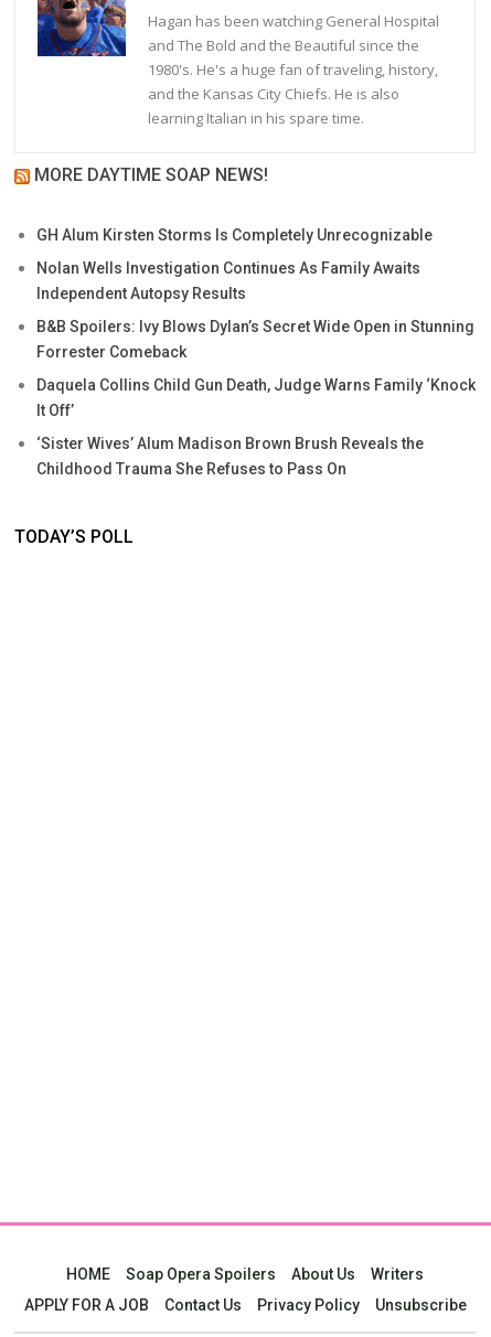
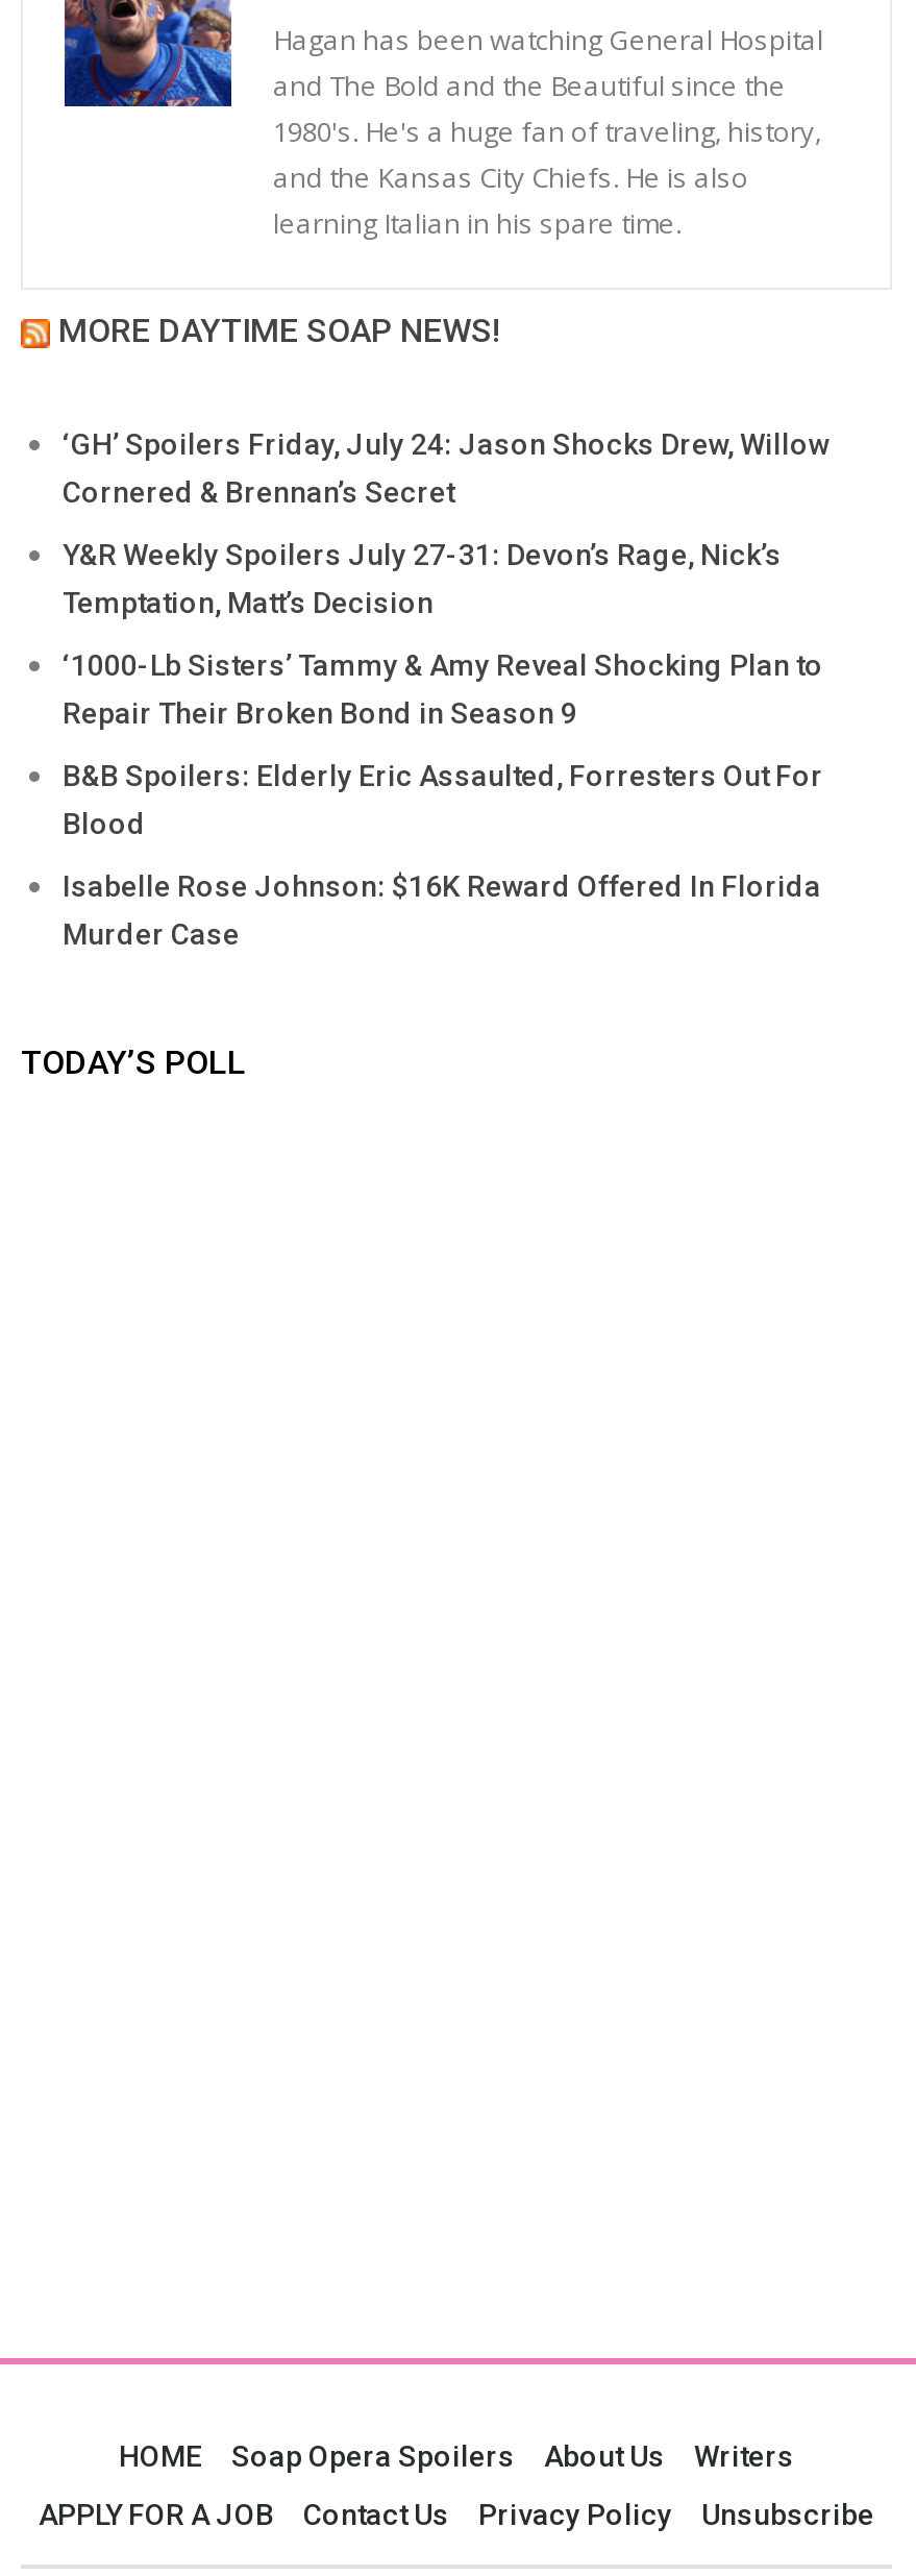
[36,227,433,244] GH Alum Kirsten Storms Is Completely Unrecognizable -> [63,428,830,510] ‘GH’ Spoilers Friday, July 24: Jason Shocks Drew, Willow | Cornered & Brennan’s Secret
[36,260,420,303] Nolan Wells Investigation Continues As Family Awaits | Independent Autopsy Results -> [63,539,782,620] Y&R Weekly Spoilers July 27-31: Devon’s Rage, Nick’s | Temptation, Matt’s Decision
[36,318,474,361] B&B Spoilers: Ivy Blows Dylan’s Secret Wide Open in Stunning | Forrester Comeback -> [63,649,823,731] ‘1000-Lb Sisters’ Tammy & Amy Reveal Shocking Plan to | Repair Their Broken Bond in Season 9
[36,377,476,420] Daquela Collins Child Gun Death, Judge Warns Family ‘Knock | It Off’ -> [63,760,823,841] B&B Spoilers: Elderly Eric Assaulted, Forresters Out For | Blood
[36,435,424,478] ‘Sister Wives’ Alum Madison Brown Brush Reveals the | Childhood Trauma She Refuses to Pass On -> [63,870,821,952] Isabelle Rose Johnson: $16K Reward Offered In Florida | Murder Case

